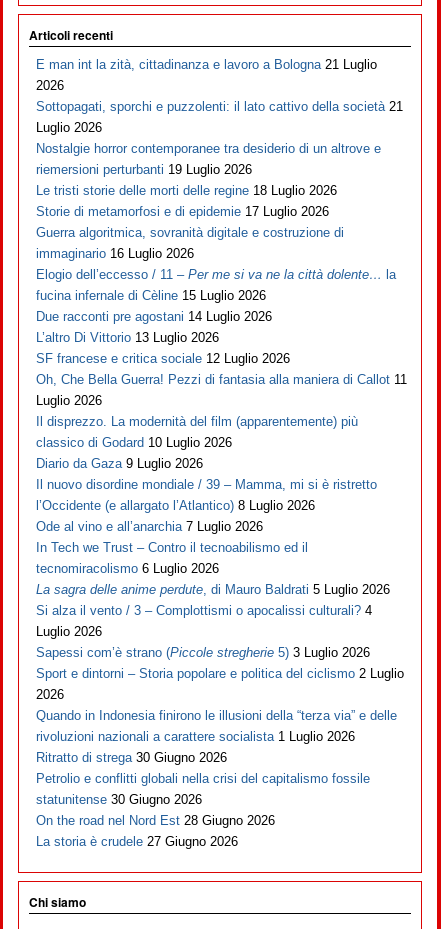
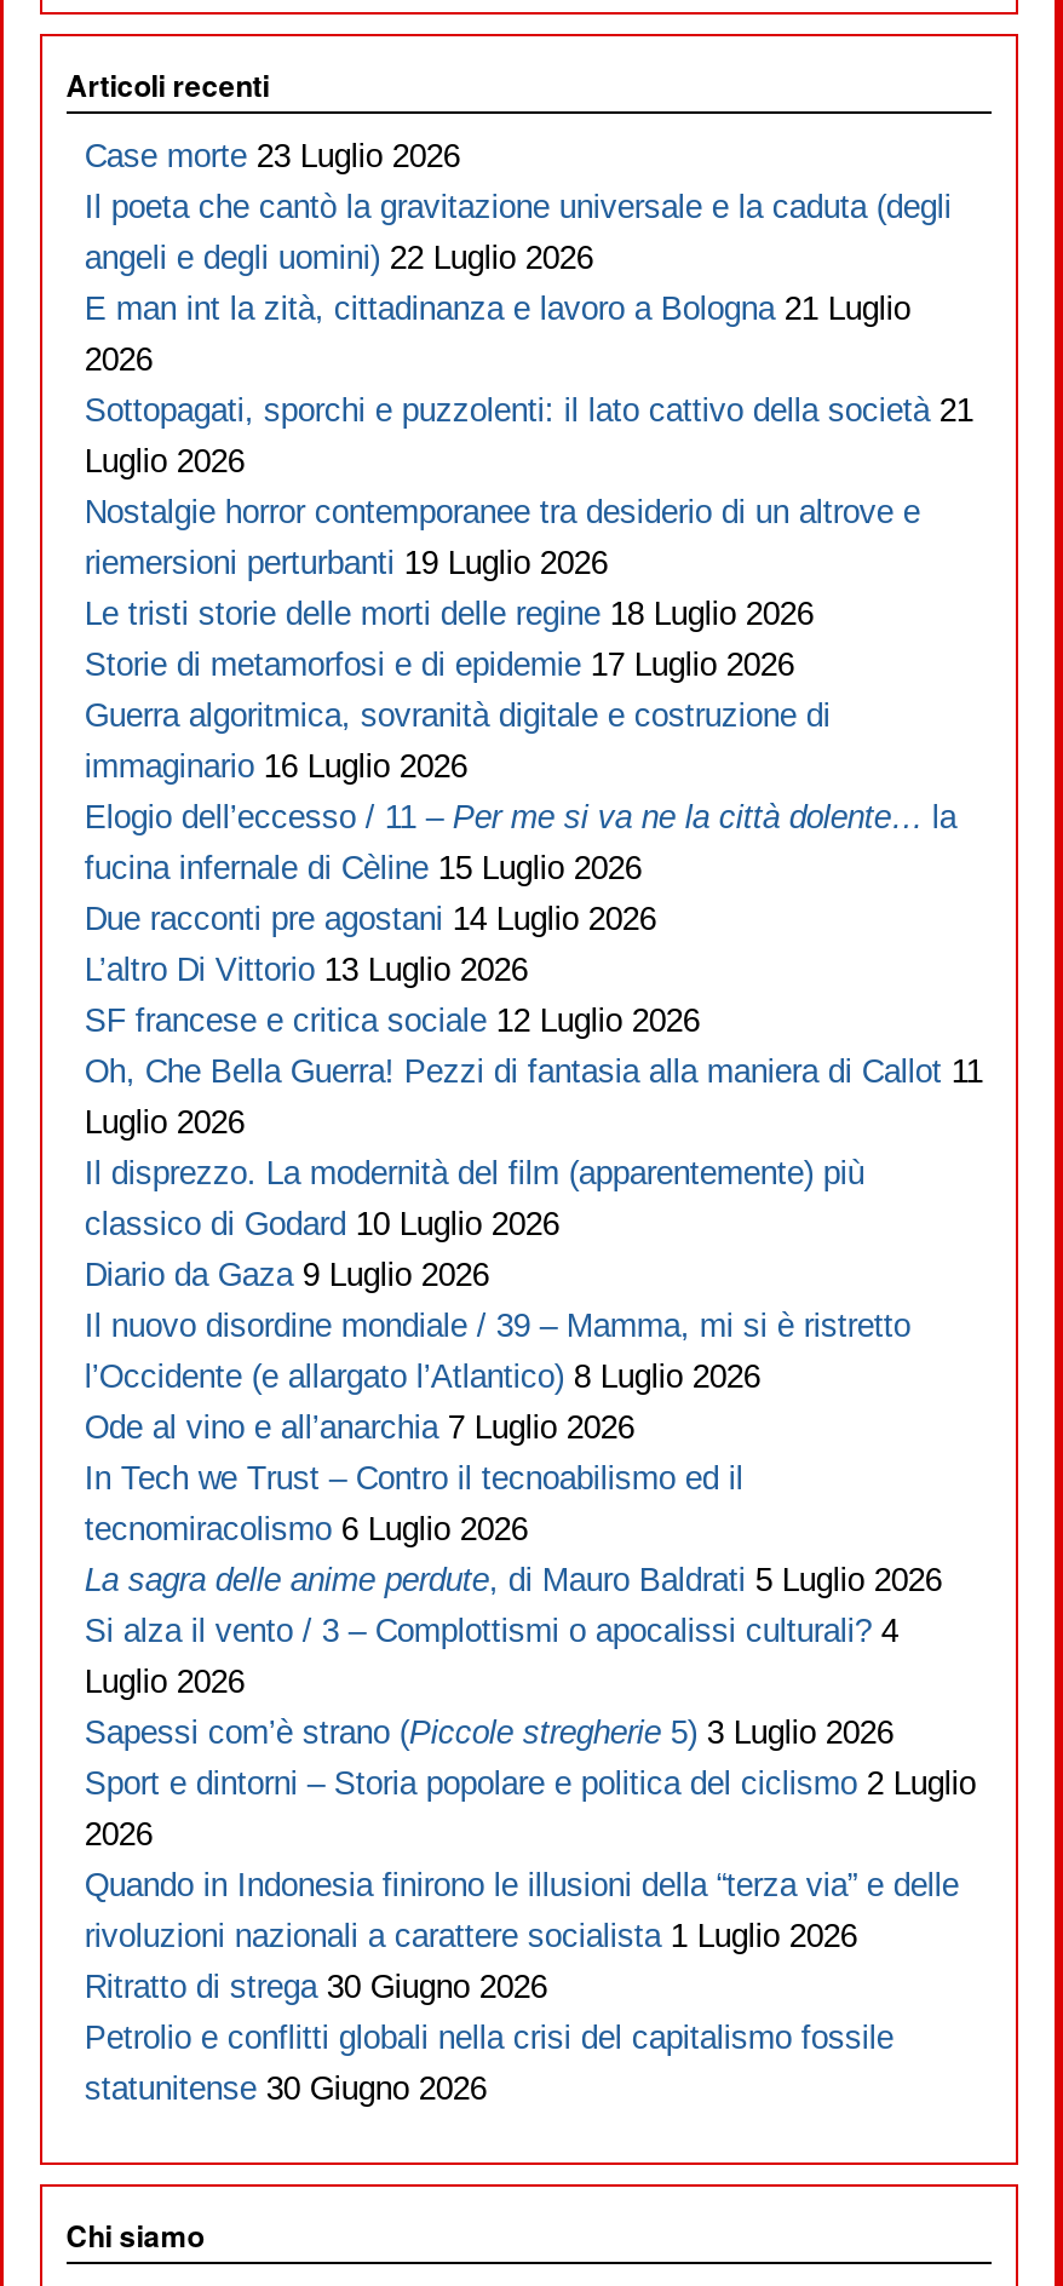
none -> [84,139,951,277] Case morte 23 Luglio 2026 | Il poeta che cantò la gravitazione universale e la caduta (degli | angeli e degli uomini) 22 Luglio 2026
moved [36,57,407,807] -> [84,291,983,2108]: E man int la zità, cittadinanza e lavoro a Bologna 21 Luglio | 2026 | Sottopagati, sporchi e puzzolenti: il lato cattivo della società 21 | ... | Petrolio e conflitti globali nella crisi del capitalismo fossile | statunitense 30 Giugno 2026
[36,813,275,849] On the road nel Nord Est 28 Giugno 2026 | La storia è crudele 27 Giugno 2026 -> none

